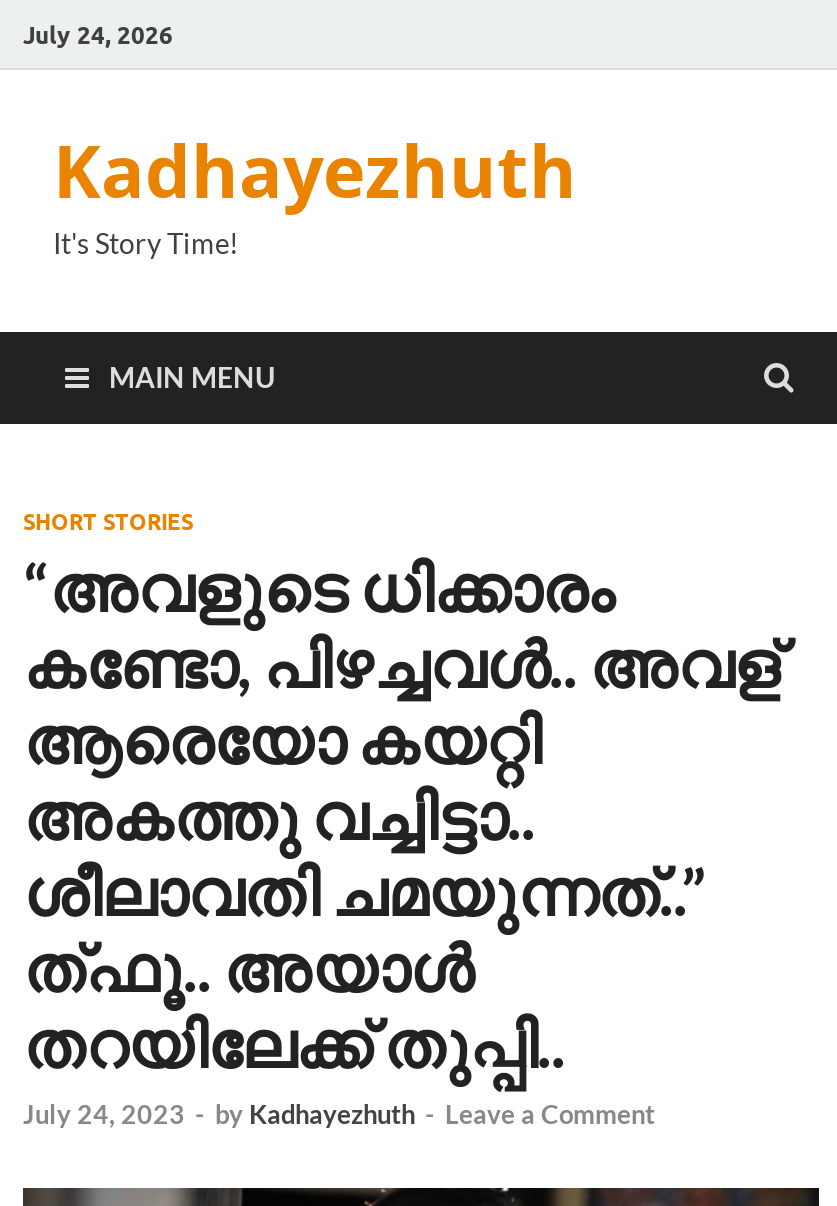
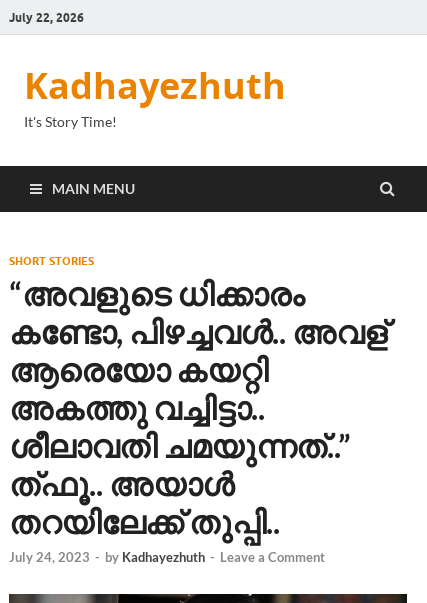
[23,19,173,49] July 24, 2026 -> [9,9,84,24] July 22, 2026

